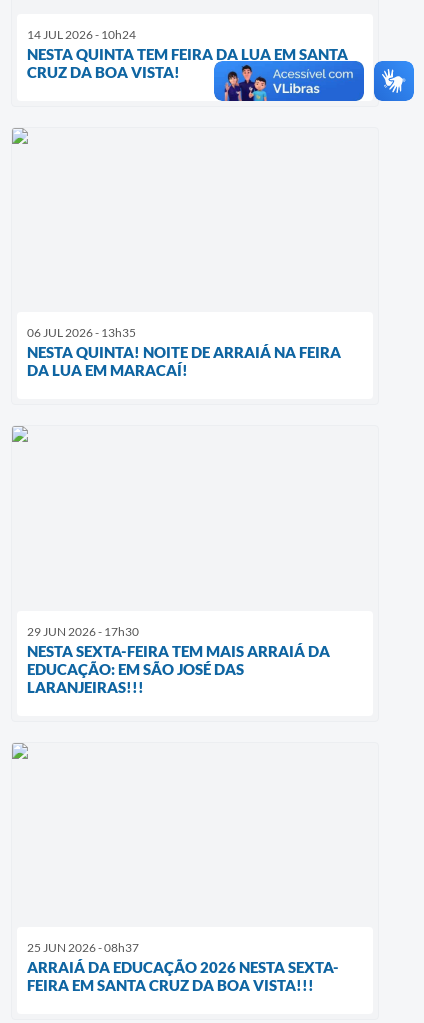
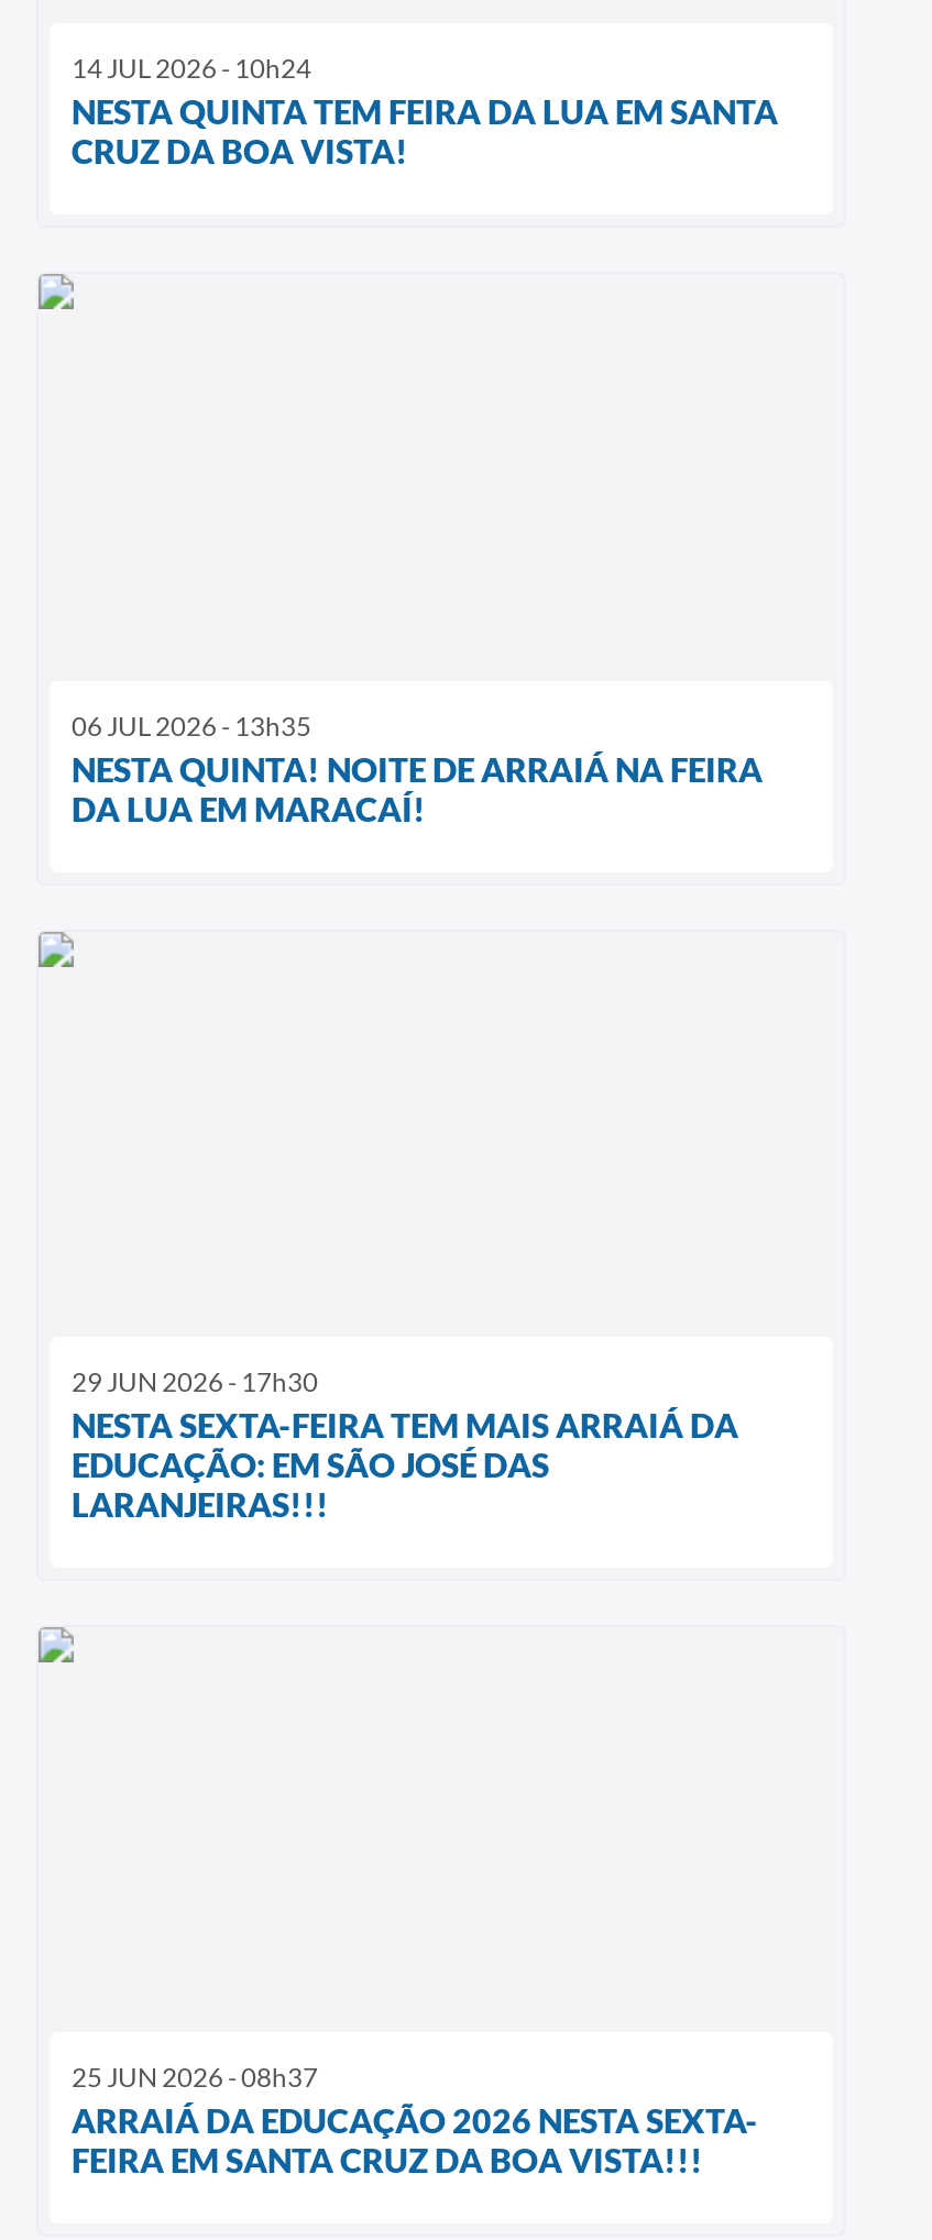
[213,60,365,102] [image] -> none
[373,60,415,102] [image] -> none

